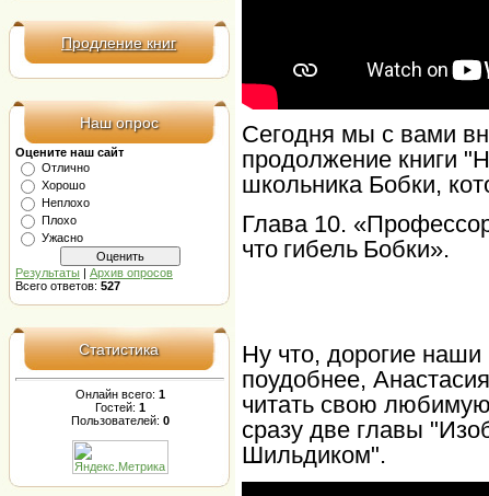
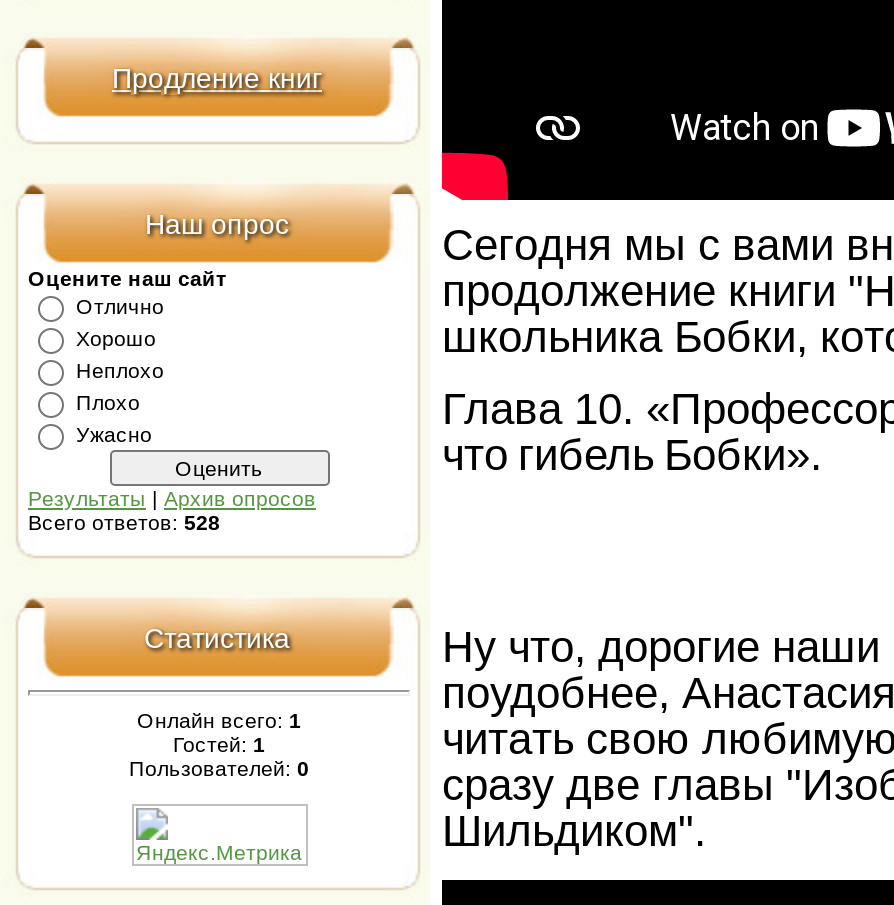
[15,279,120,292] Всего ответов:527 -> [28,510,220,534] Всего ответов:528

